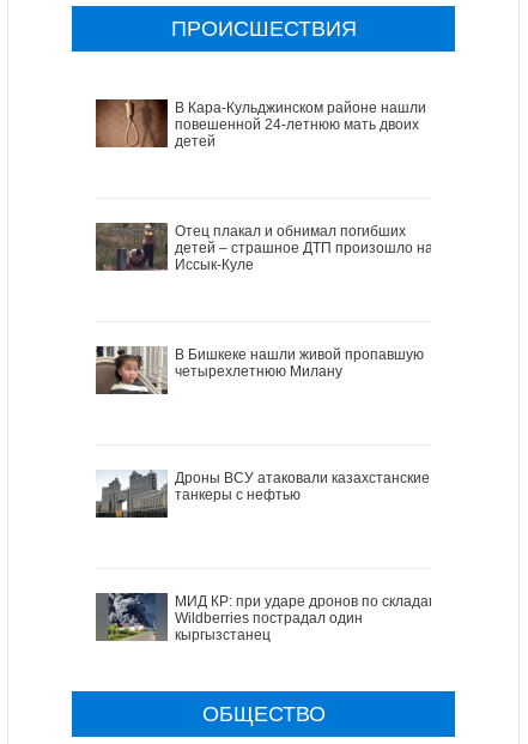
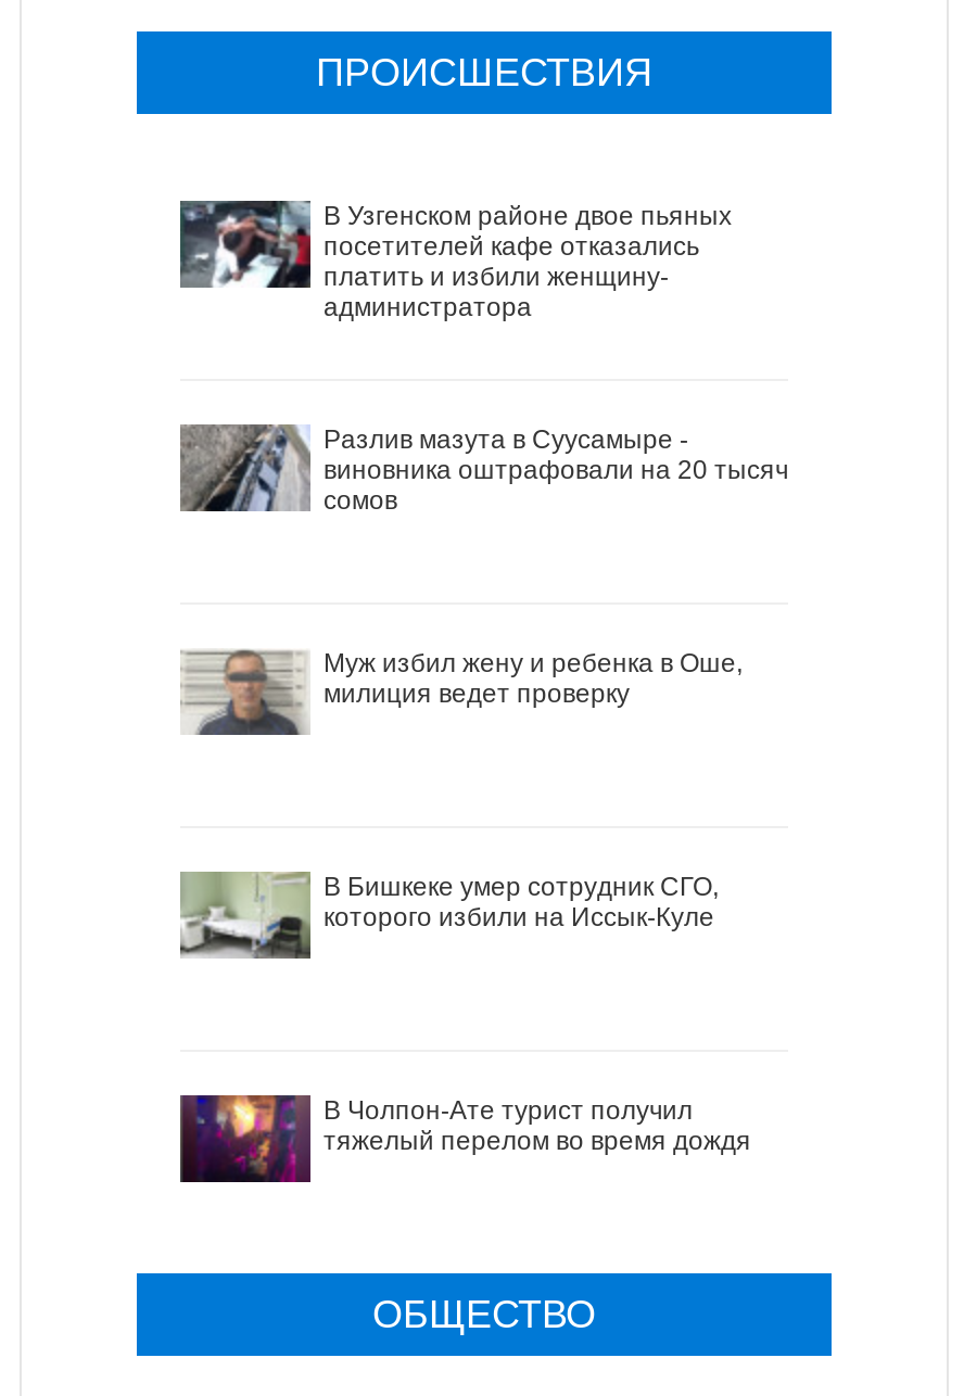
[96,99,426,150] [image] | В Кара-Кульджинском районе нашли | повешенной 24-летнюю мать двоих | детей -> [180,200,732,322] [image] | В Узгенском районе двое пьяных | посетителей кафе отказались | платить и избили женщину- | администратора
[97,223,433,273] [image] | Отец плакал и обнимал погибших | детей – страшное ДТП произошло на | Иссык-Куле -> [180,424,788,515] [image] | Разлив мазута в Суусамыре - | виновника оштрафовали на 20 тысяч | сомов
[95,345,424,395] [image] | В Бишкеке нашли живой пропавшую | четырехлетнюю Милану -> [180,648,743,735] [image] | Муж избил жену и ребенка в Оше, | милиция ведет проверку
[96,469,430,519] [image] | Дроны ВСУ атаковали казахстанские | танкеры с нефтью -> [180,871,719,959] [image] | В Бишкеке умер сотрудник СГО, | которого избили на Иссык-Куле
[96,592,438,643] [image] | МИД КР: при ударе дронов по складам | Wildberries пострадал один | кыргызстанец -> [182,1093,751,1184] [image] | В Чолпон-Ате турист получил | тяжелый перелом во время дождя

